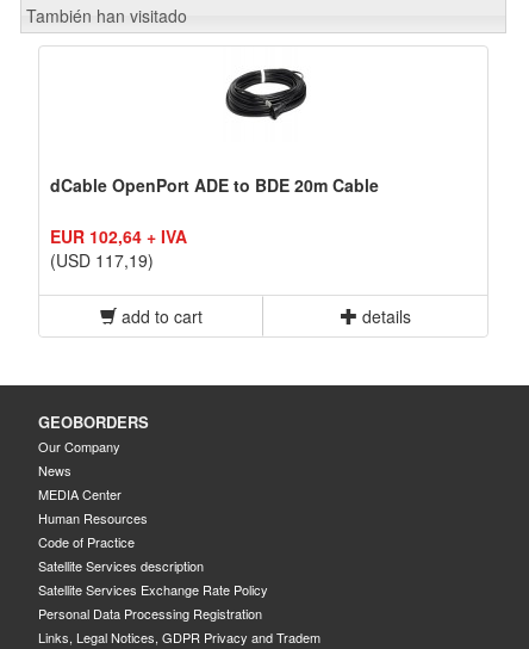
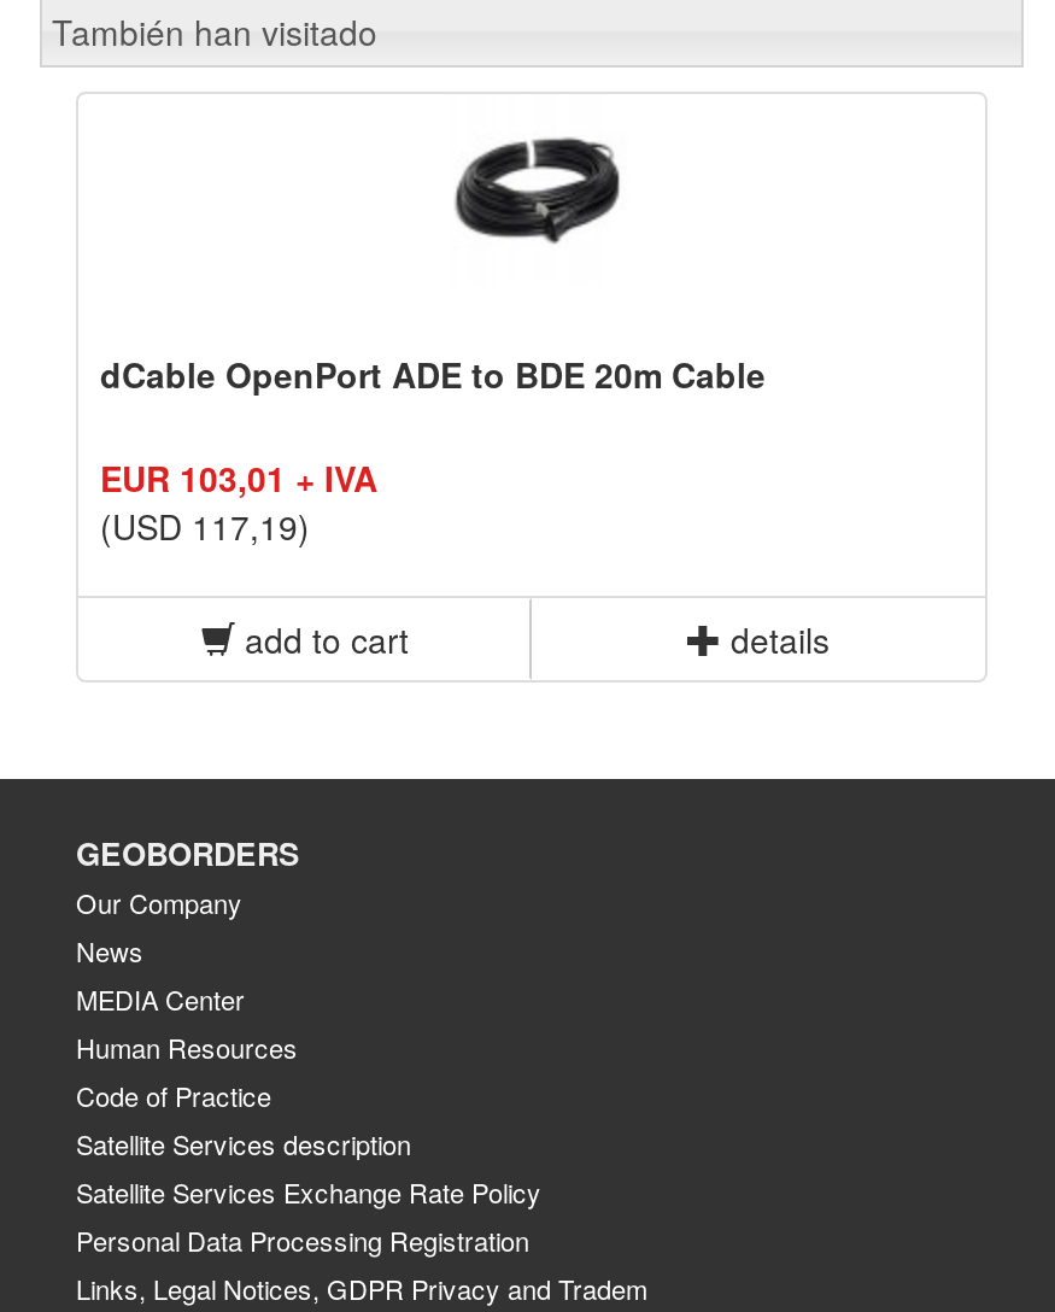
[50,224,187,248] EUR 102,64 + IVA -> [100,453,377,501] EUR 103,01 + IVA

